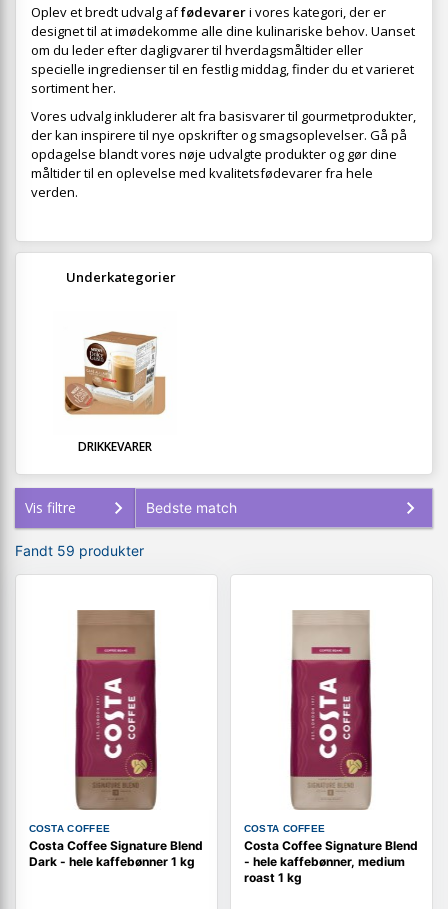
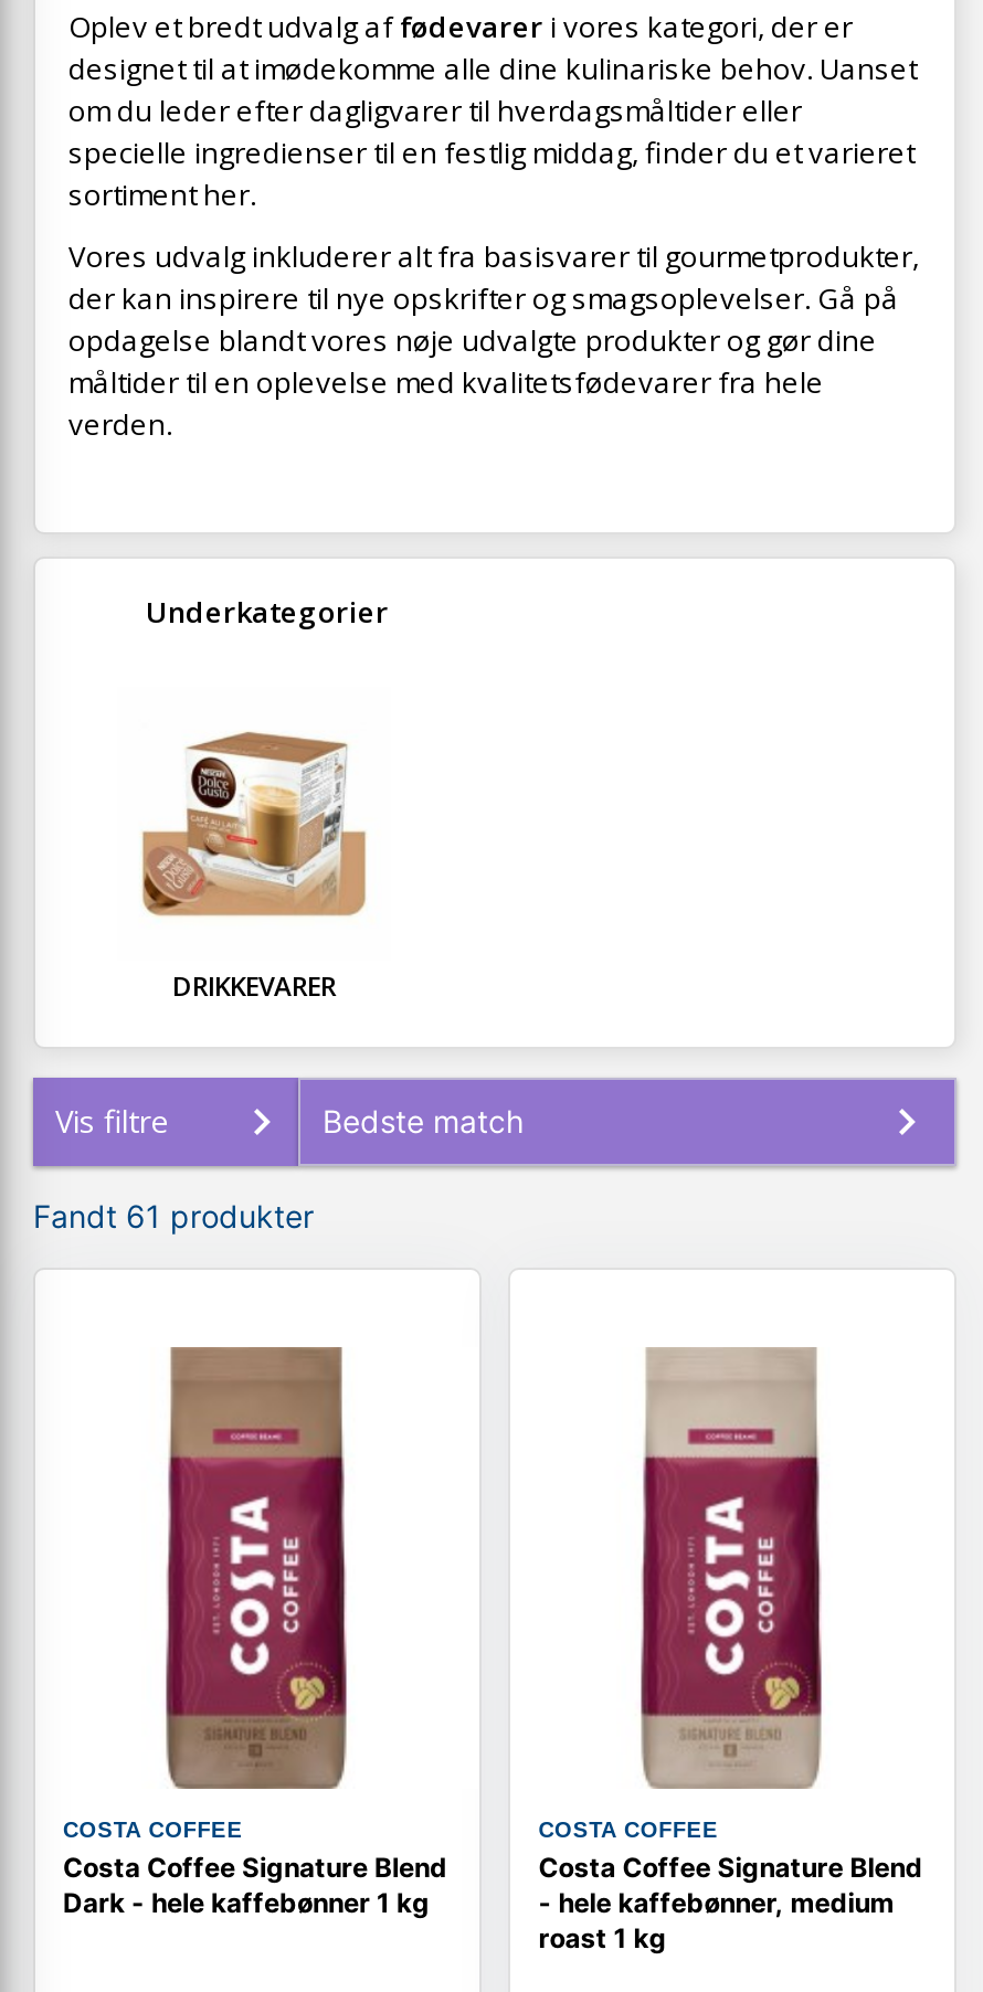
[15,542,144,559] Fandt 59 produkter -> [33,1197,314,1235] Fandt 61 produkter

